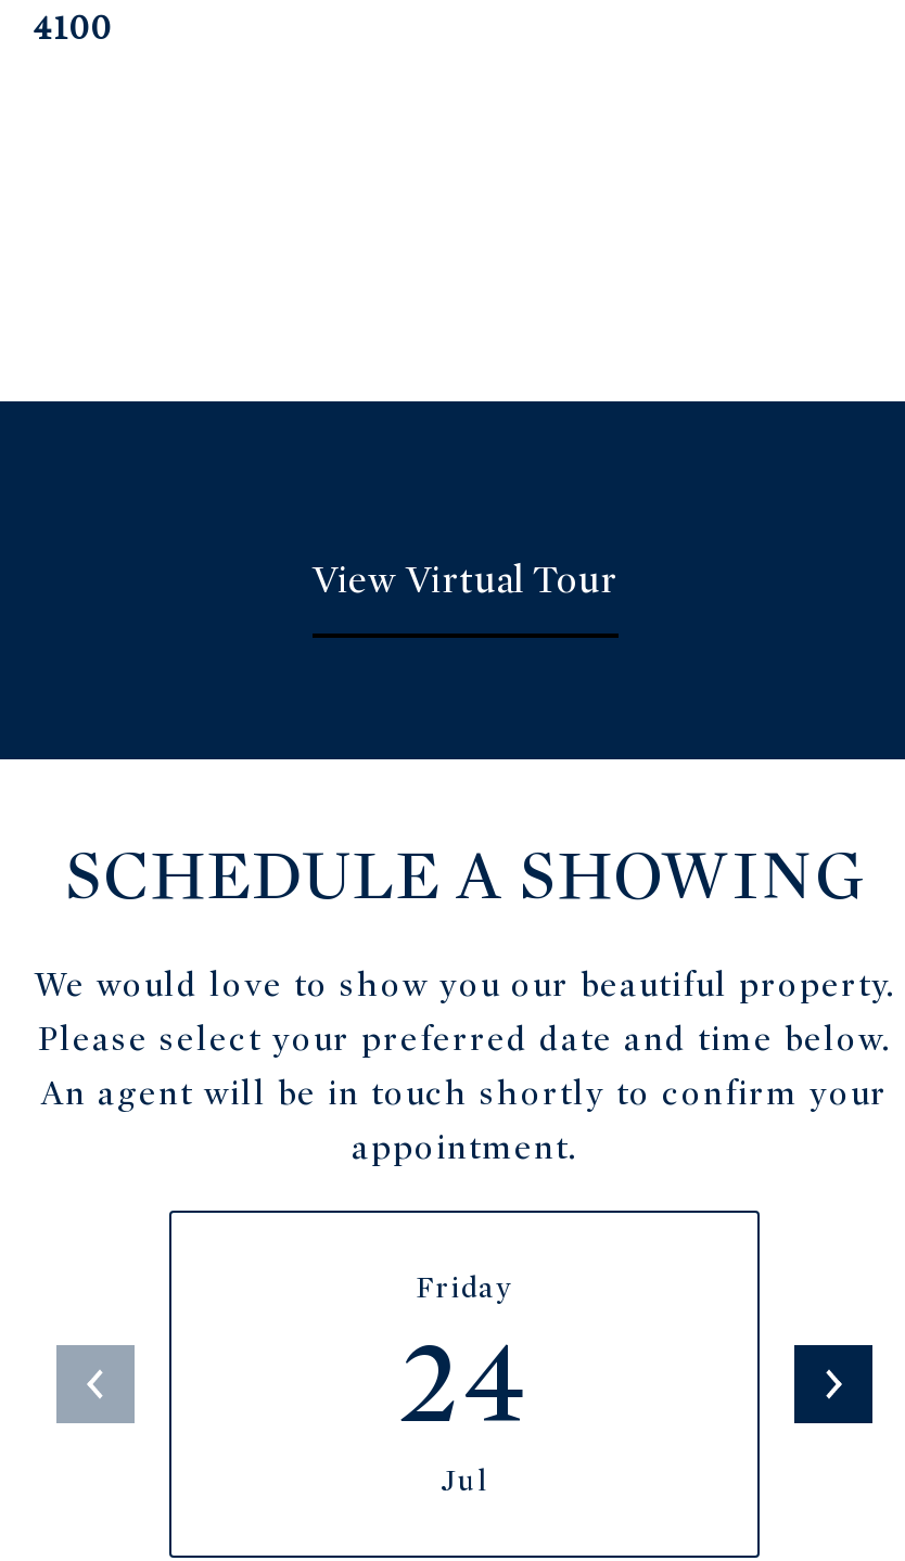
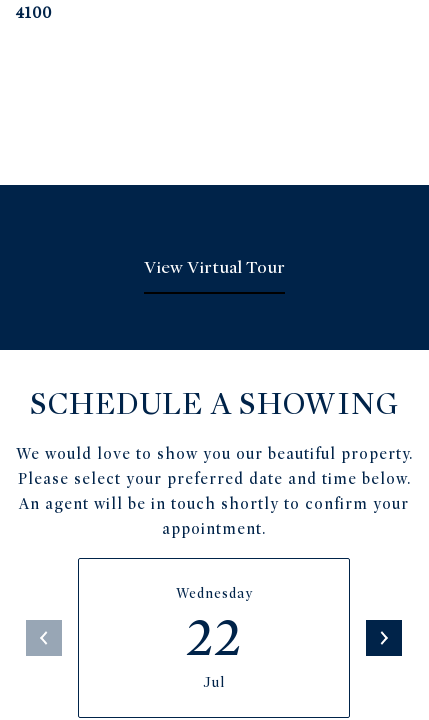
[398,1269,531,1454] Friday | 24 -> [175,585,252,670] Wednesday | 22

